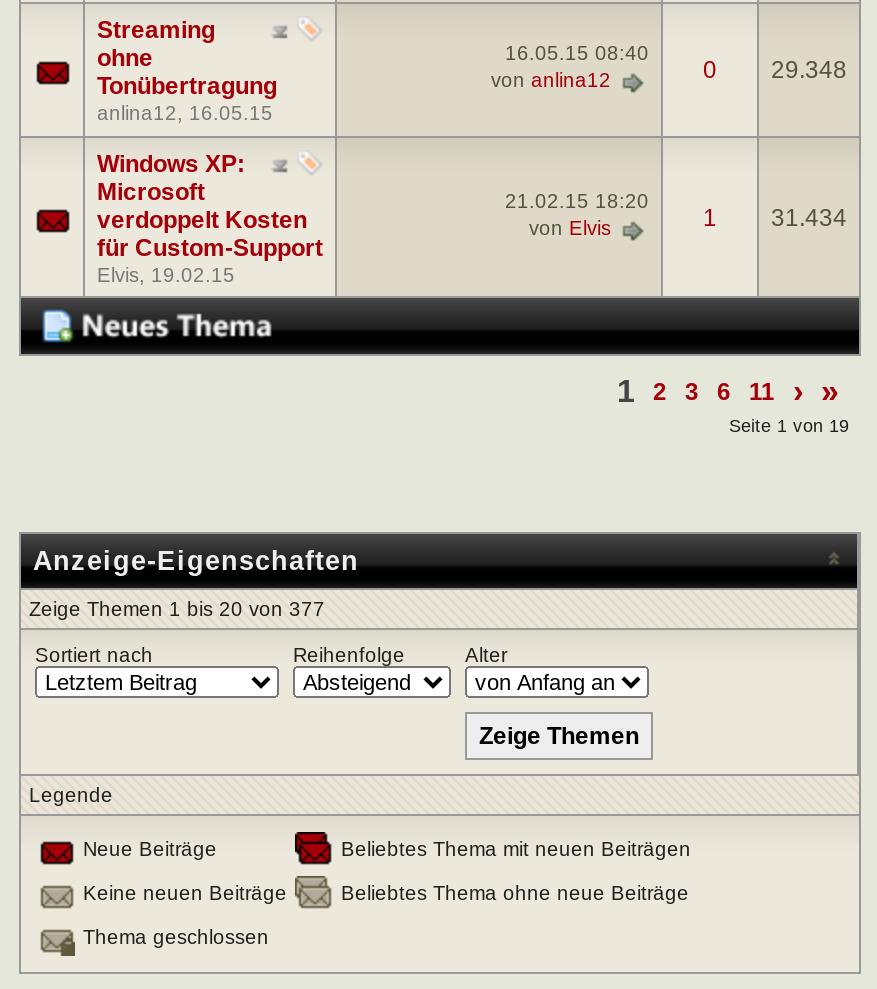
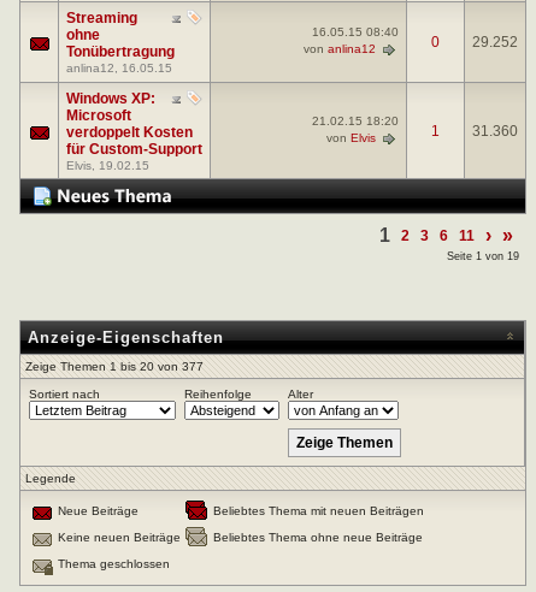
[703,55,847,83] 0 29.348 -> [431,33,518,50] 0 29.252
[703,203,847,231] 1 31.434 -> [431,122,518,139] 1 31.360

